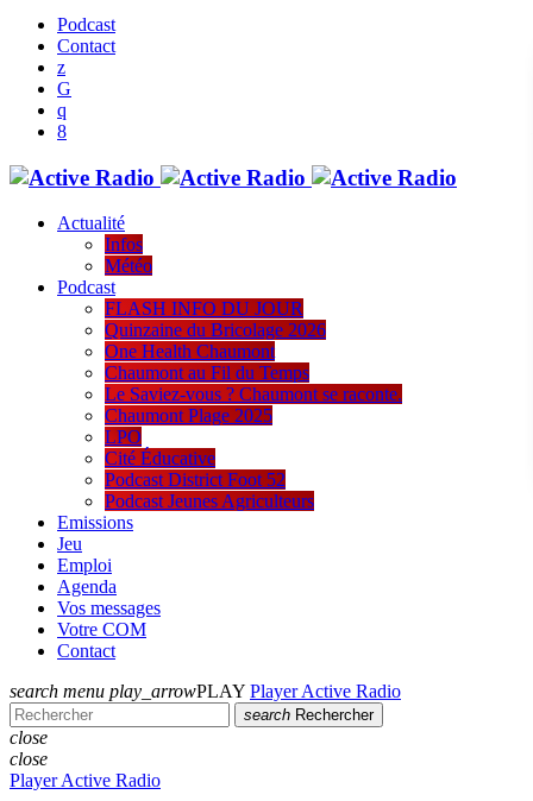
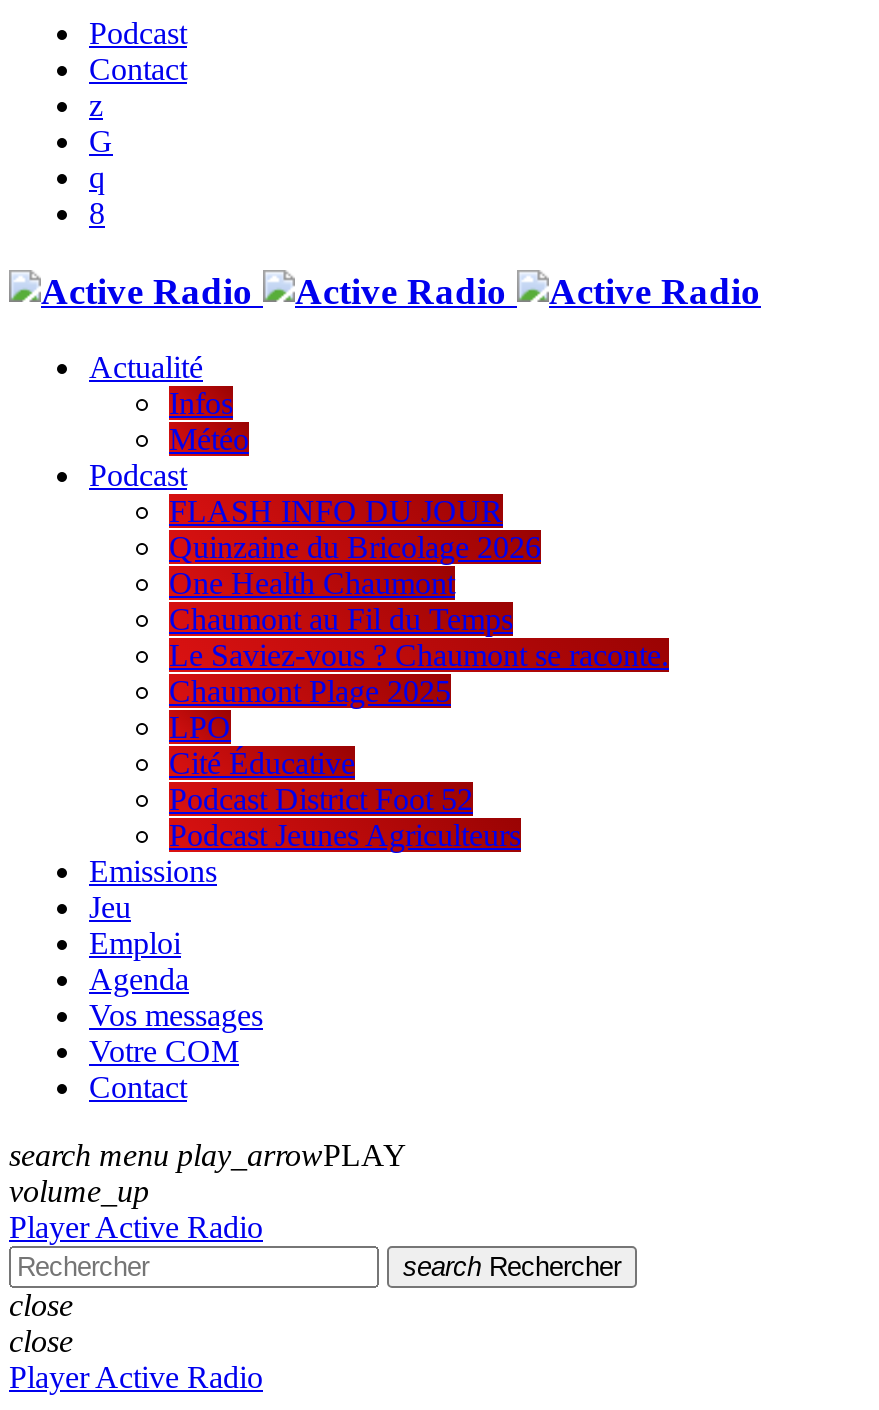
[10,681,401,702] search menu play_arrowPLAY Player Active Radio -> [9,1139,407,1245] search menu play_arrowPLAY | volume_up | Player Active Radio

